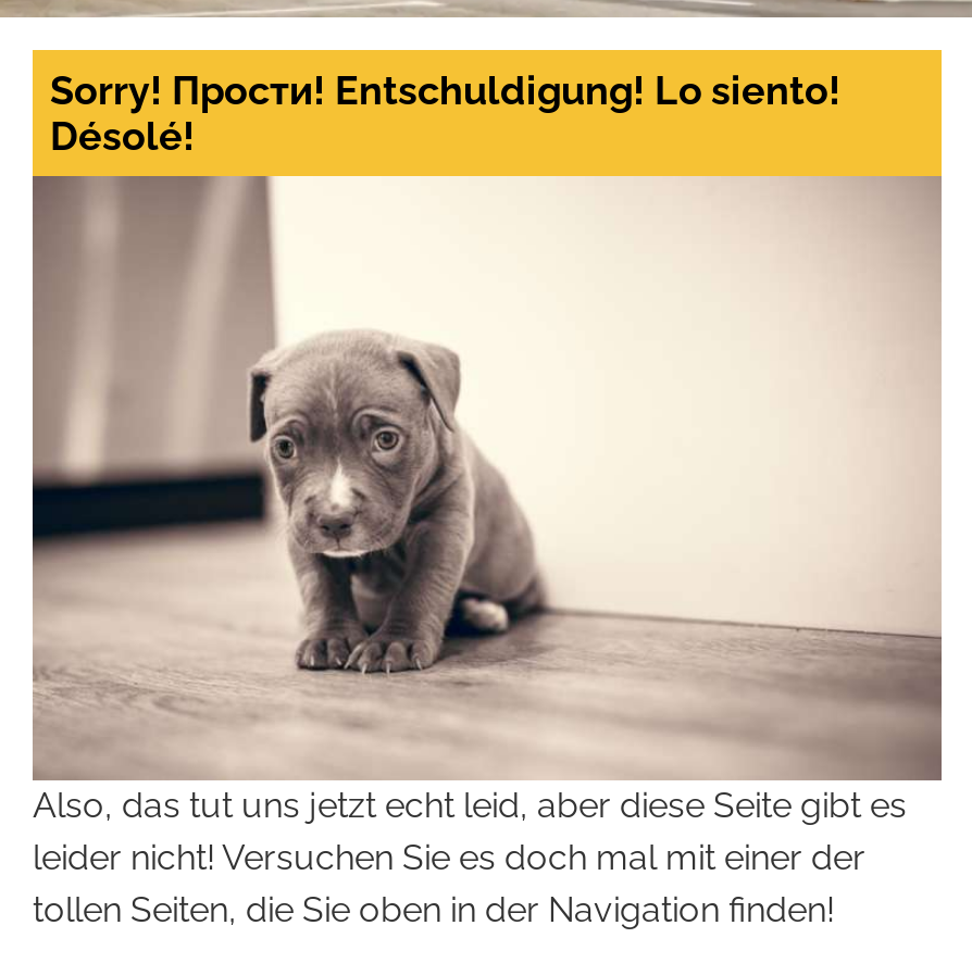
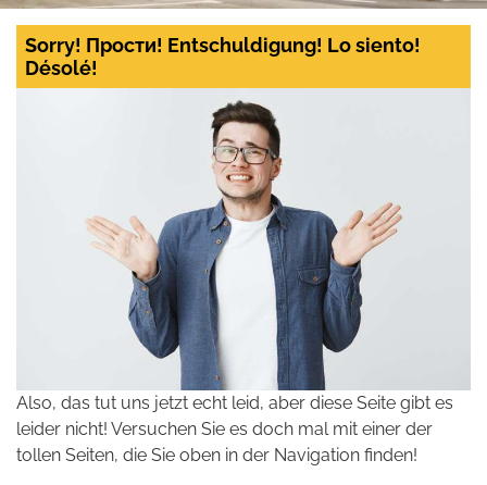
[30,174,942,780] [image] -> [16,87,470,390] [image]

